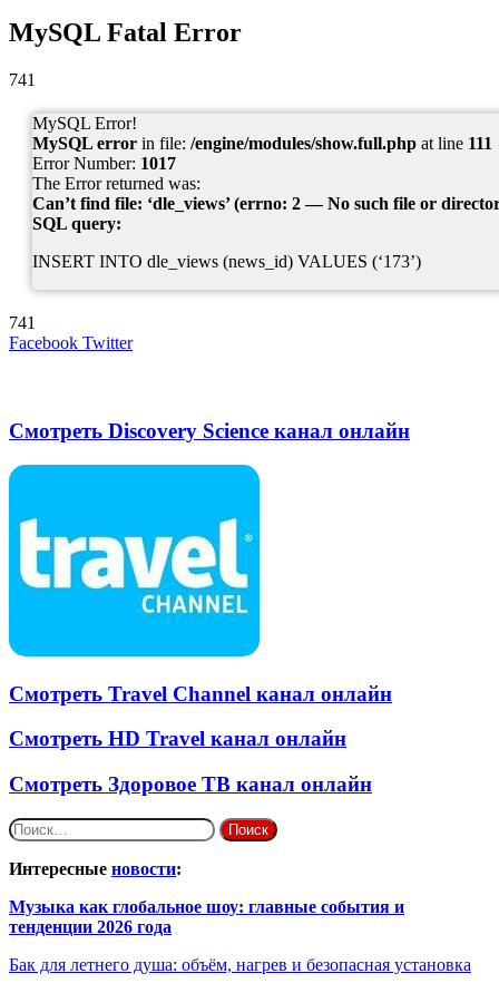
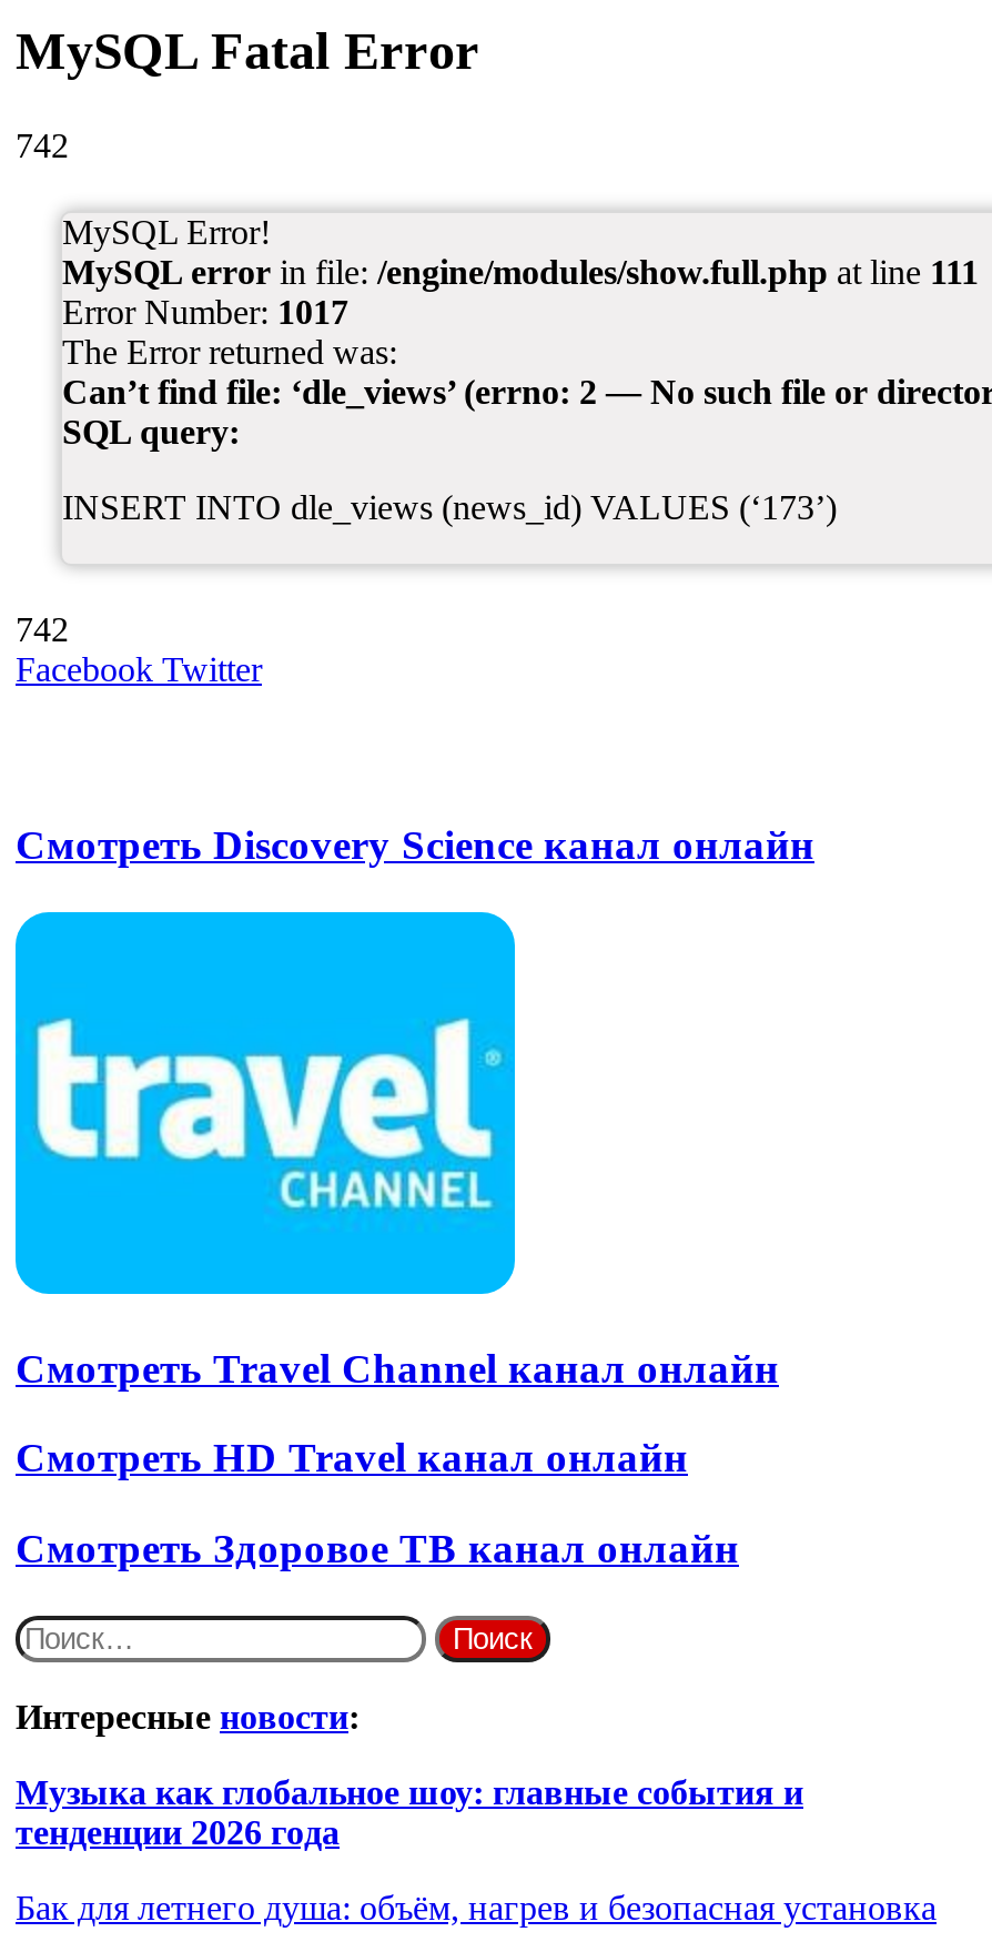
[9,70,36,89] 741 -> [16,126,69,164] 742
[9,313,36,332] 741 -> [16,610,69,648] 742

